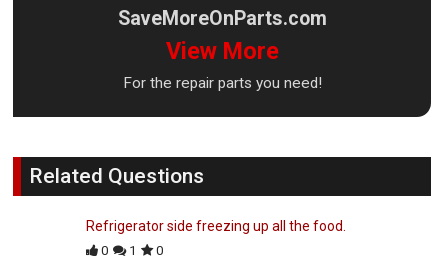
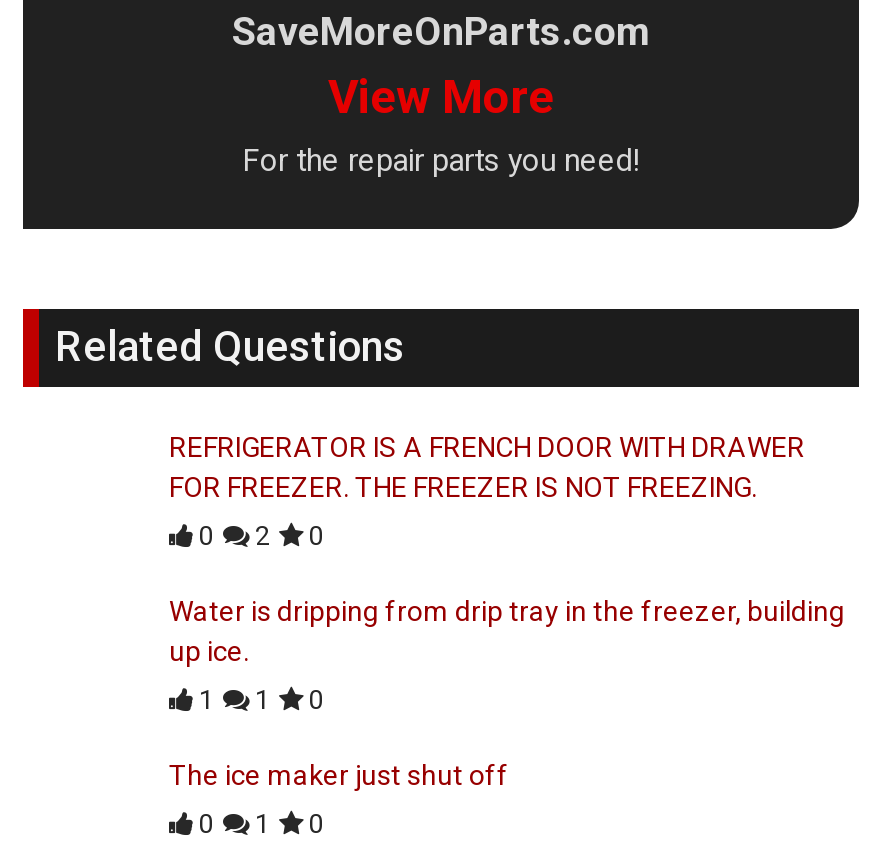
[86,218,346,234] Refrigerator side freezing up all the food. -> [169,432,845,792] REFRIGERATOR IS A FRENCH DOOR WITH DRAWER | FOR FREEZER. THE FREEZER IS NOT FREEZING. | 0 | 2 | 0 | Water is dripping from drip tray in the freezer, building | up ice. | 1 | 1 | 0 | The ice maker just shut off

